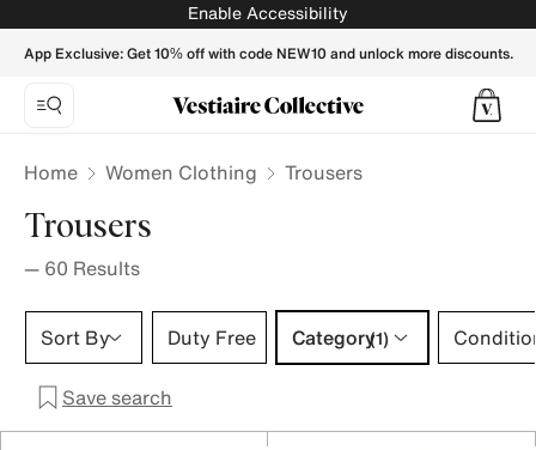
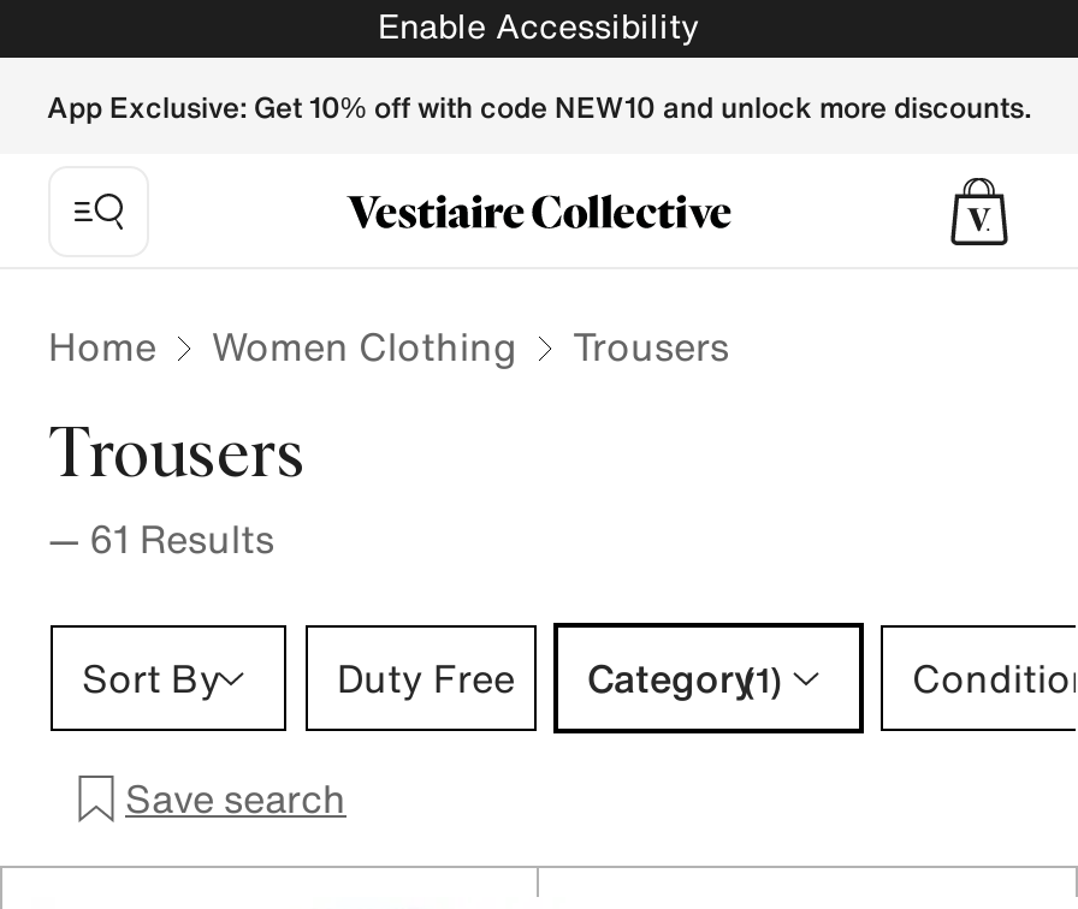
[24,254,140,282] — 60 Results -> [48,510,274,568] — 61 Results

